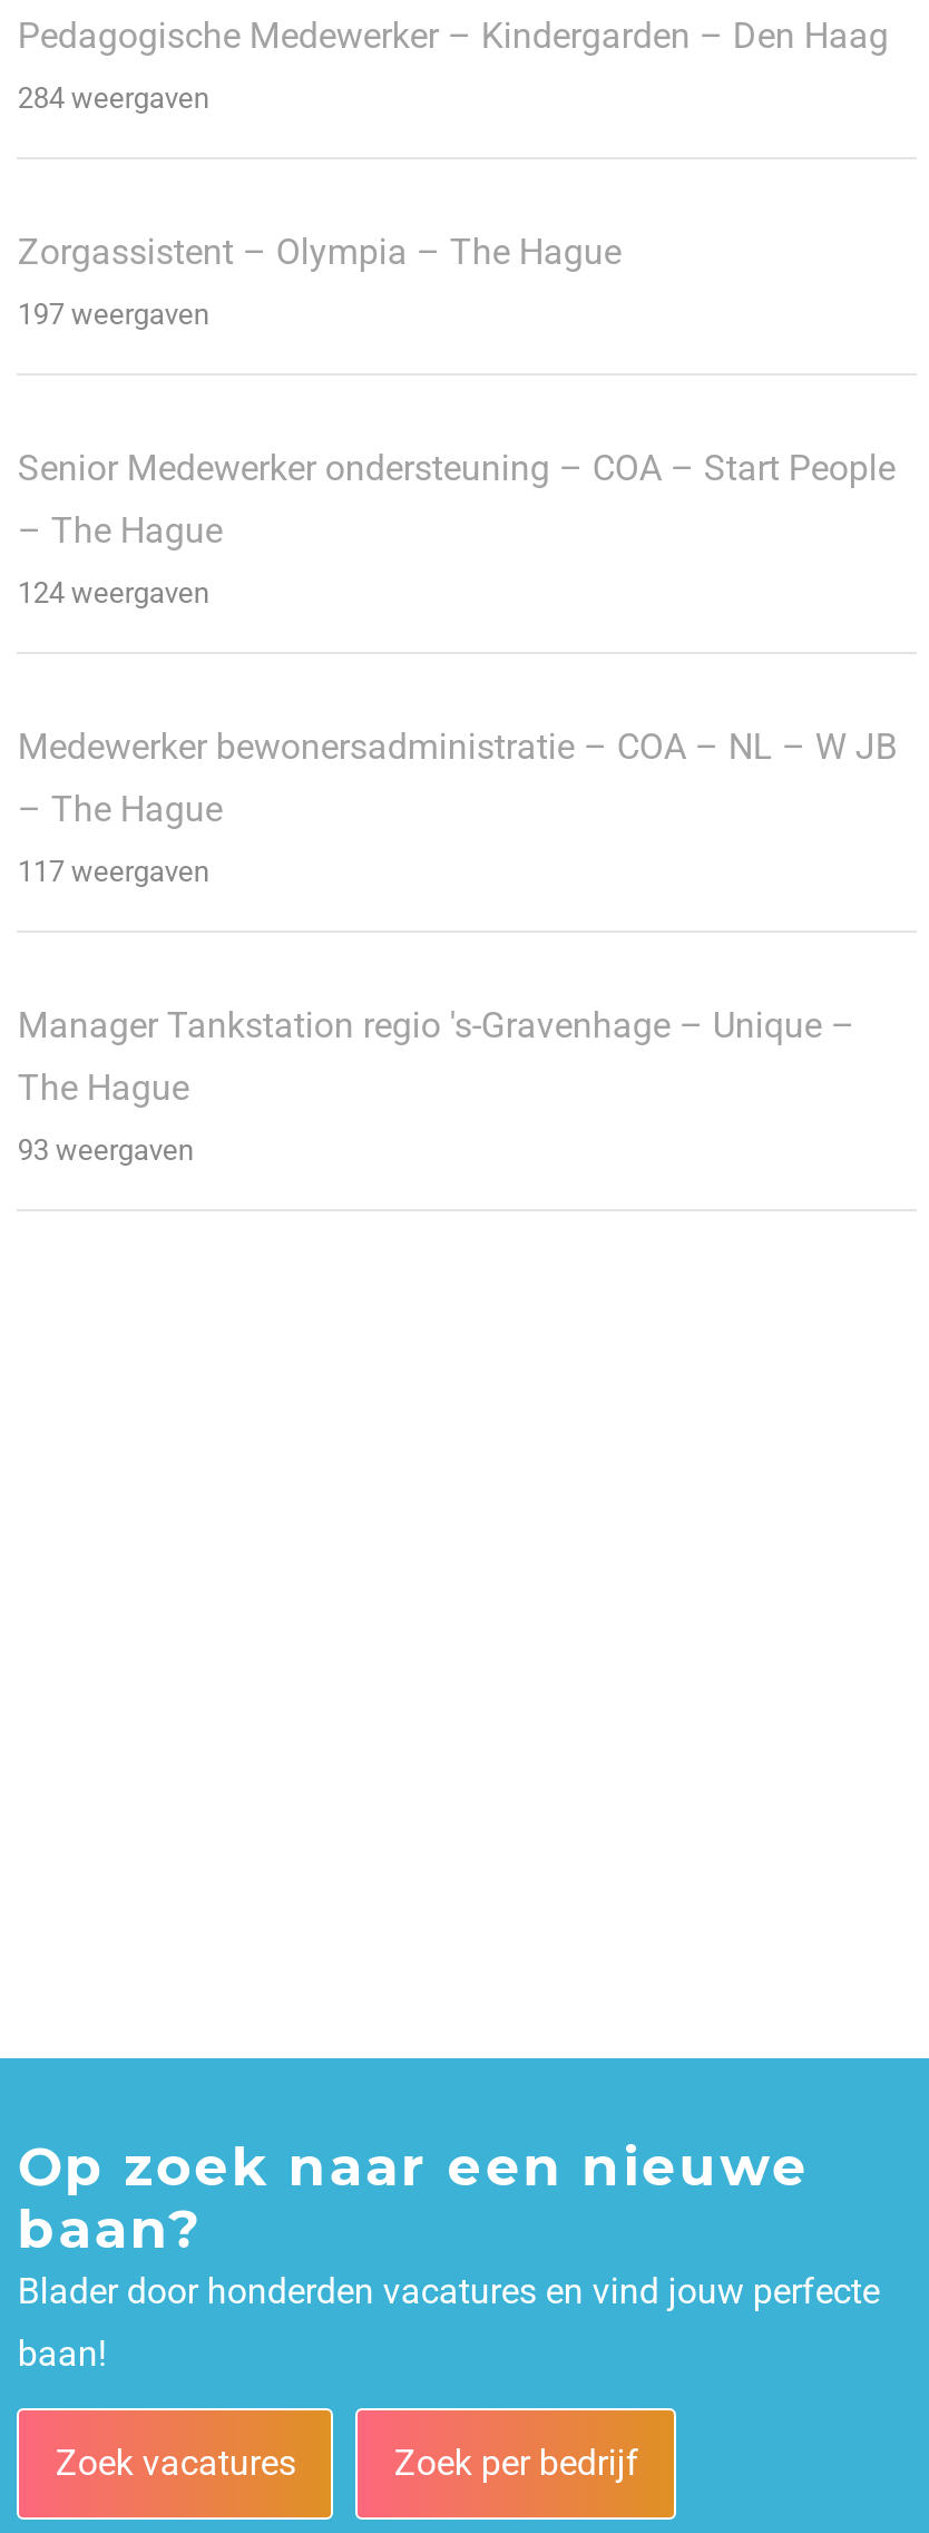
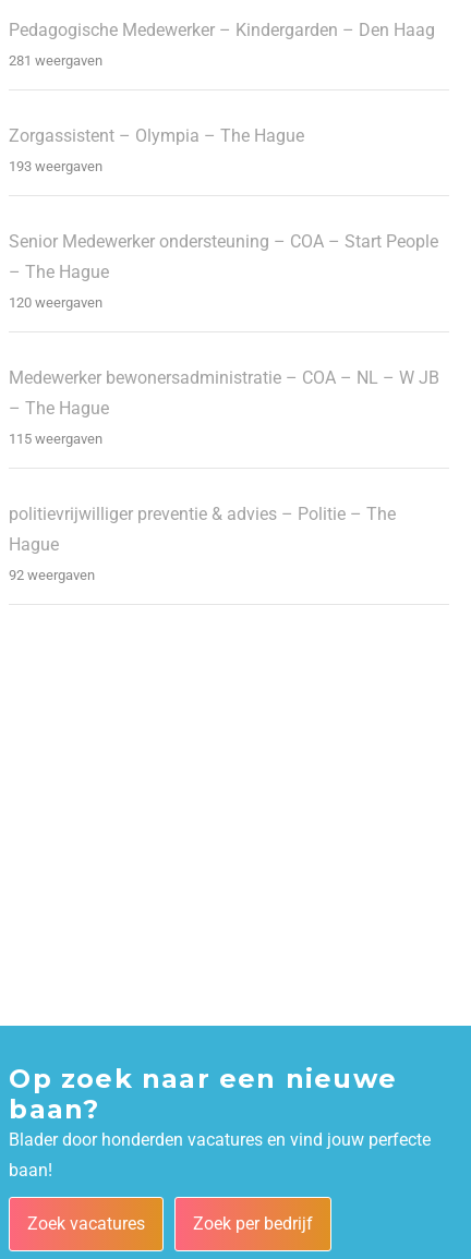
[18,82,209,116] 284 weergaven -> [9,52,103,69] 281 weergaven
[18,299,209,332] 197 weergaven -> [9,158,103,174] 193 weergaven
[18,577,209,611] 124 weergaven -> [9,294,103,311] 120 weergaven
[18,856,209,889] 117 weergaven -> [9,431,103,447] 115 weergaven
[18,1005,855,1048] Manager Tankstation regio 's-Gravenhage – Unique – -> [9,504,396,524] politievrijwilliger preventie & advies – Politie – The
[18,1068,189,1110] The Hague -> [9,534,59,555] Hague
[18,1134,194,1168] 93 weergaven -> [9,567,95,583] 92 weergaven

